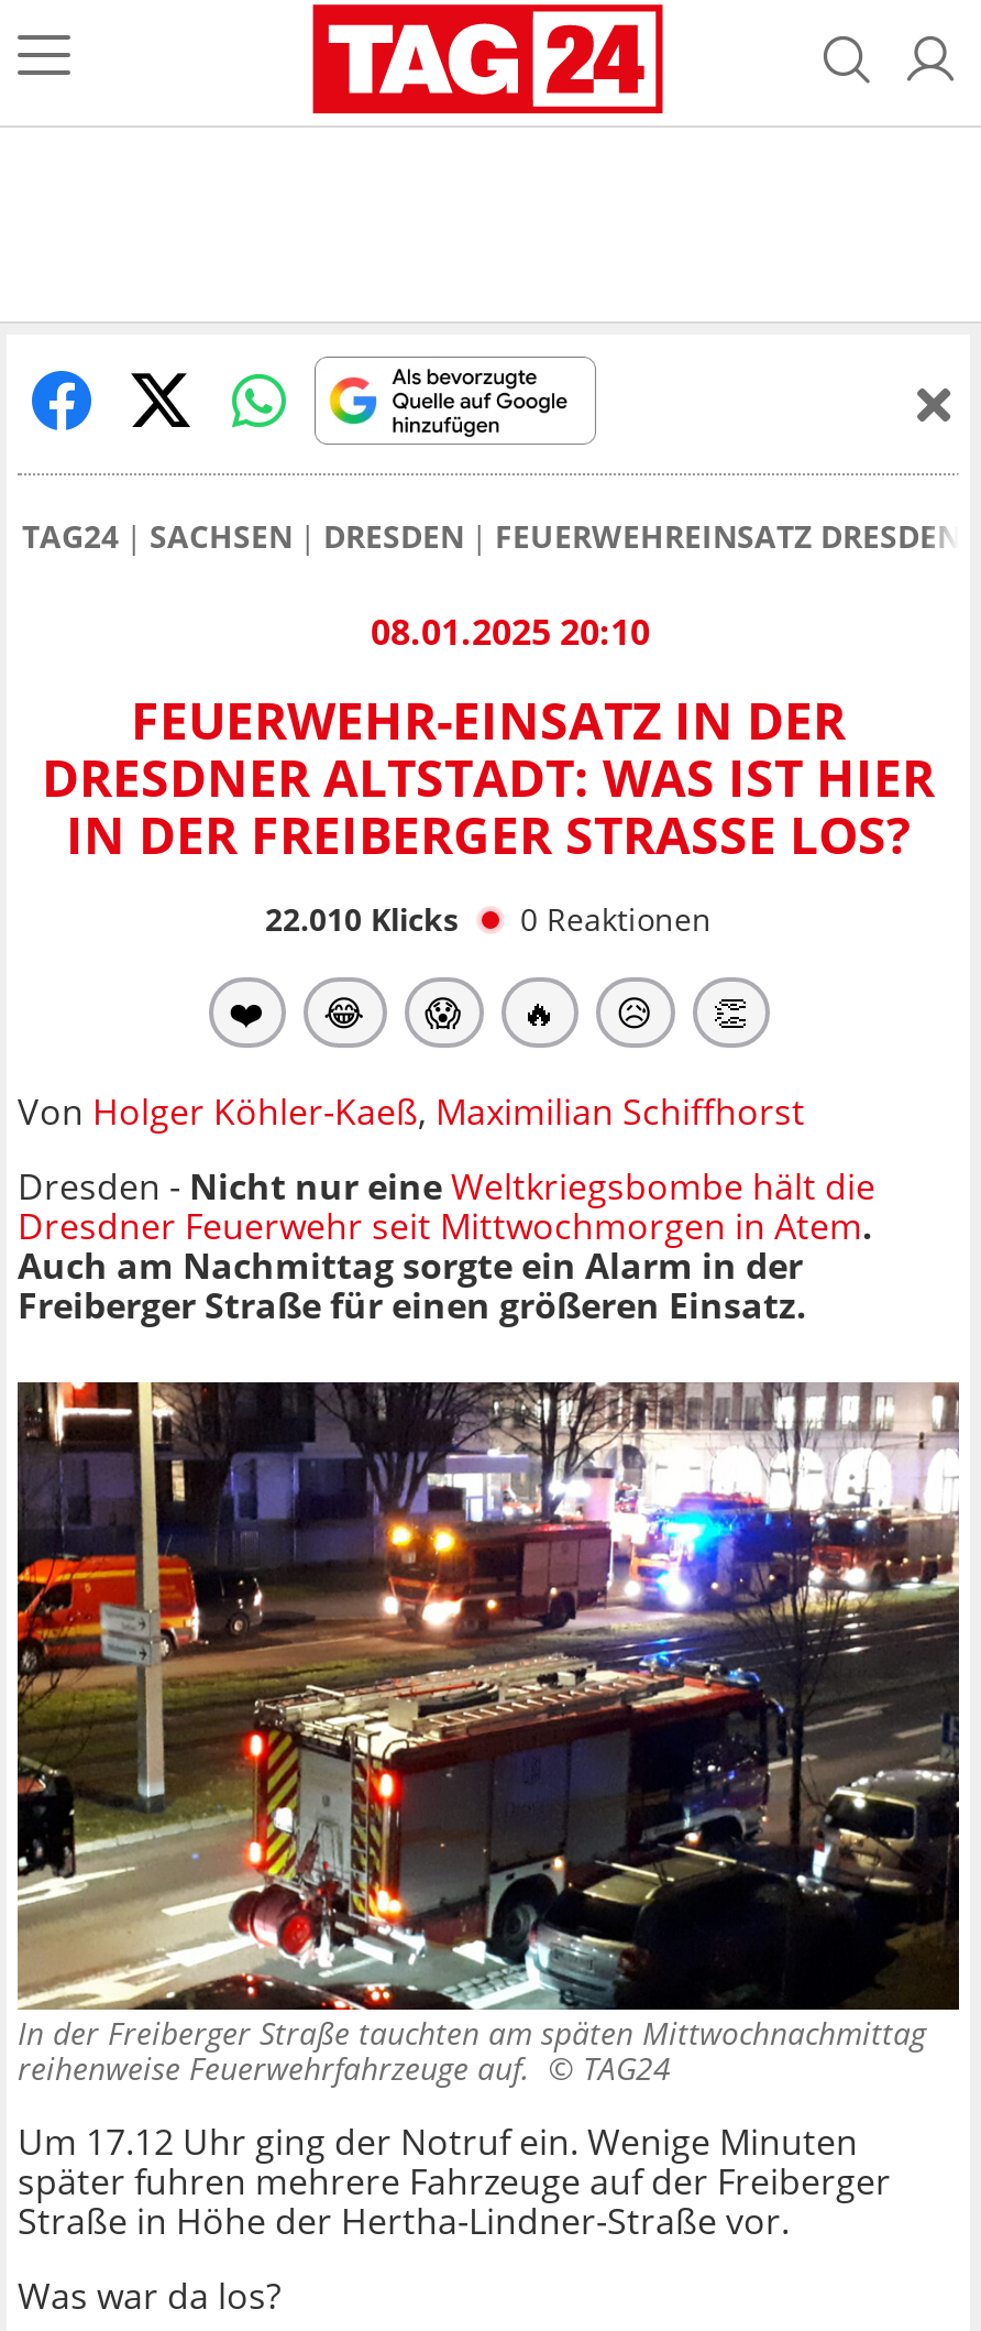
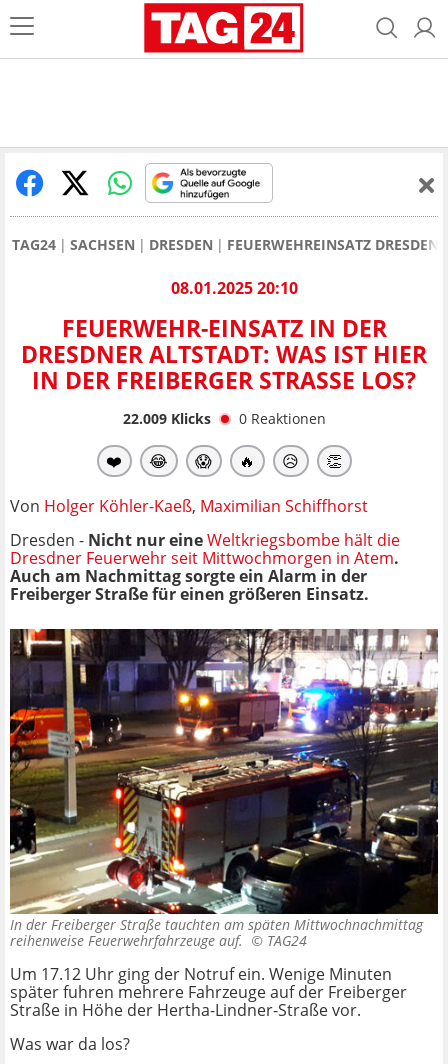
[265,898,712,939] 22.010 Klicks 0 Reaktionen -> [122,409,325,428] 22.009 Klicks 0 Reaktionen

